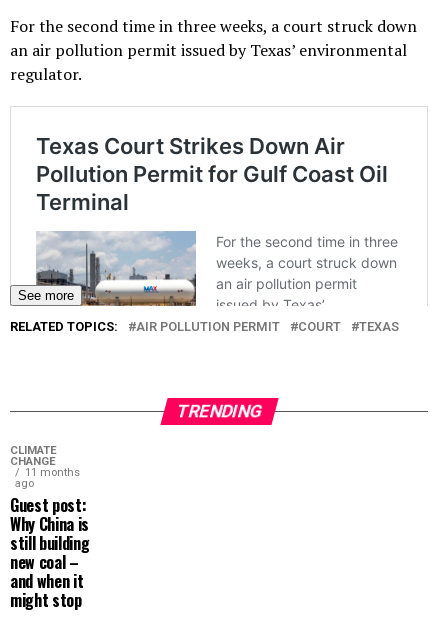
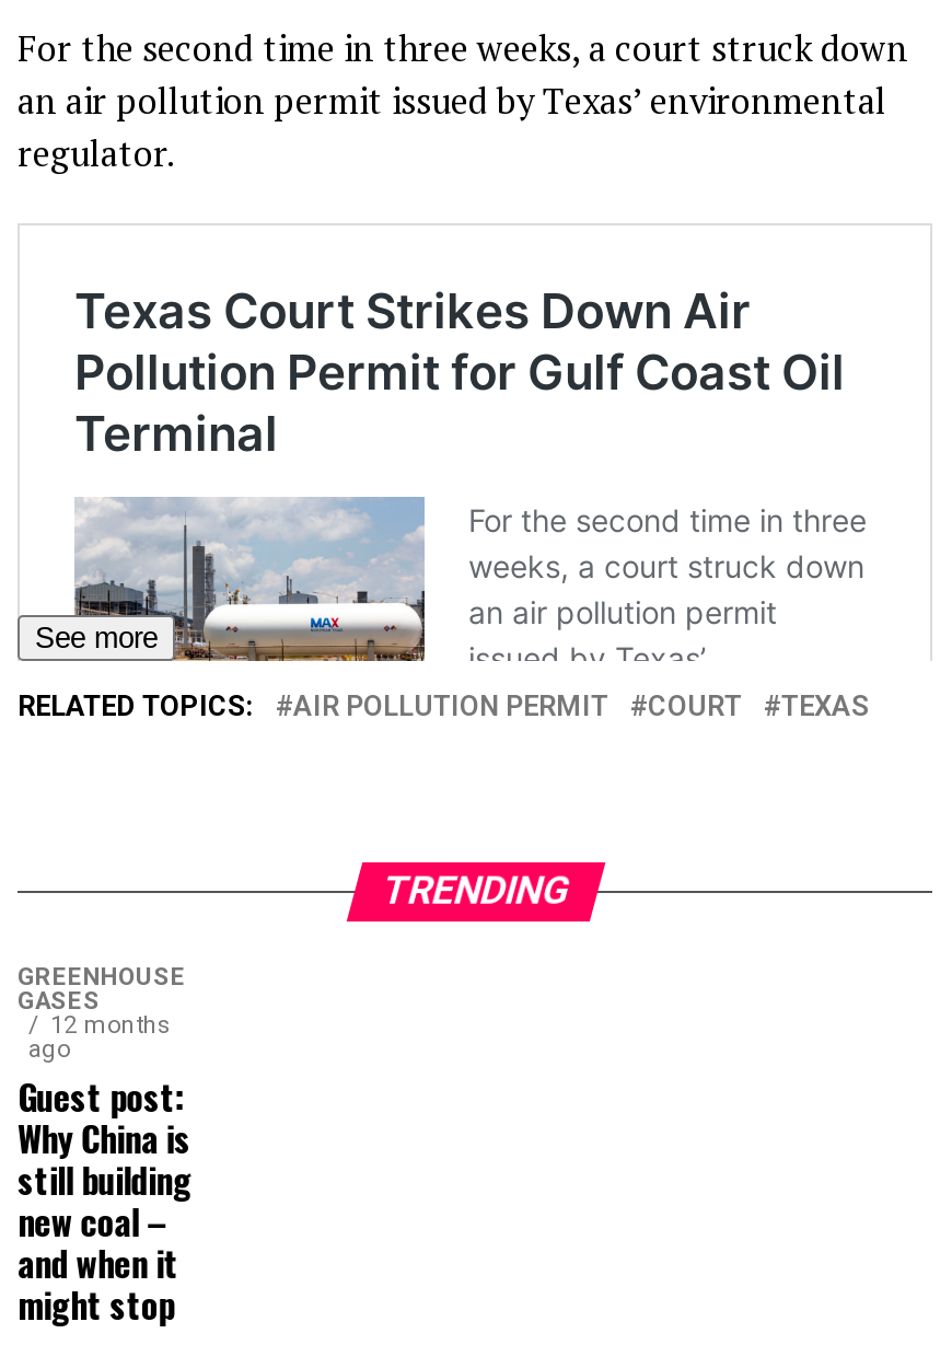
[10,444,80,479] CLIMATE | CHANGE | 11 months -> [18,963,186,1040] GREENHOUSE | GASES | 12 months

